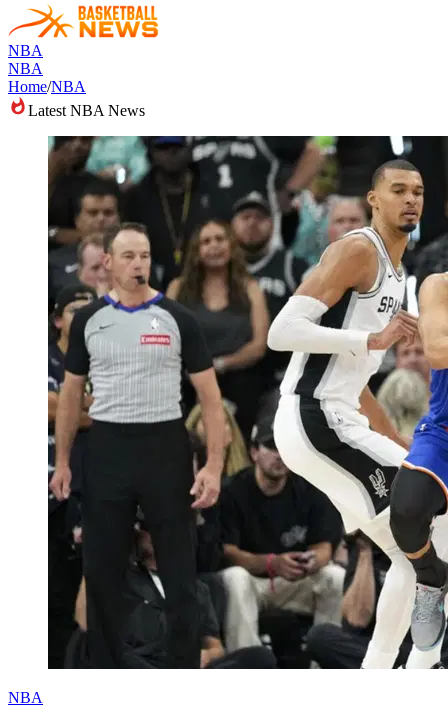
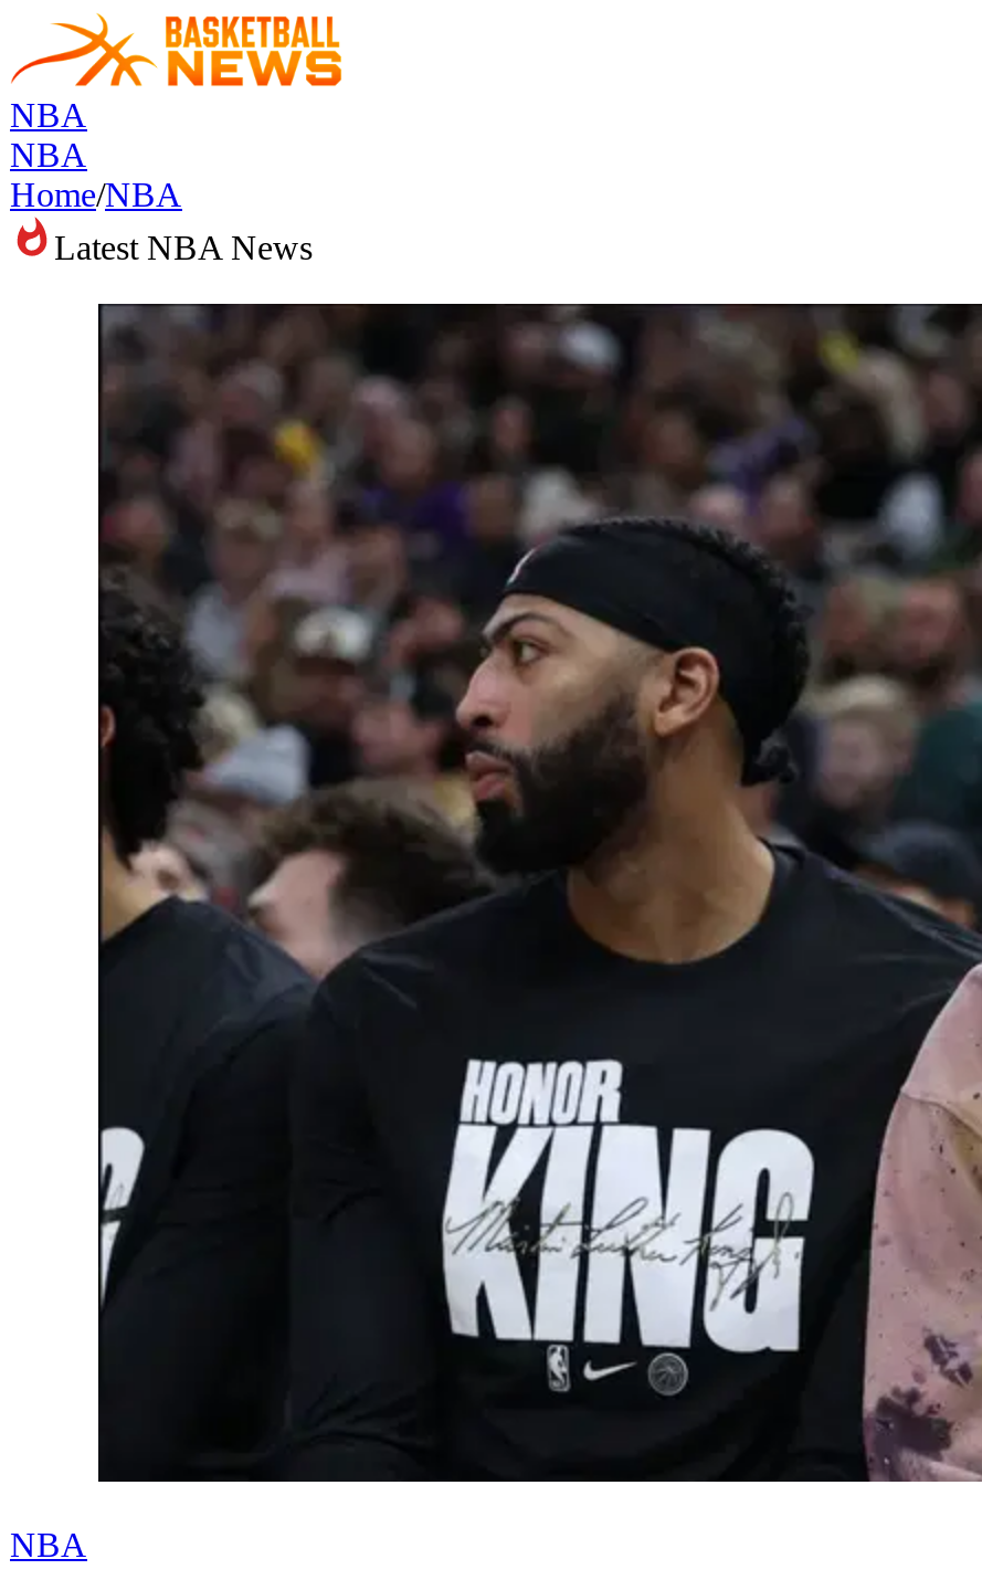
[47,135,445,669] [image] -> [96,302,975,1484] [image]

